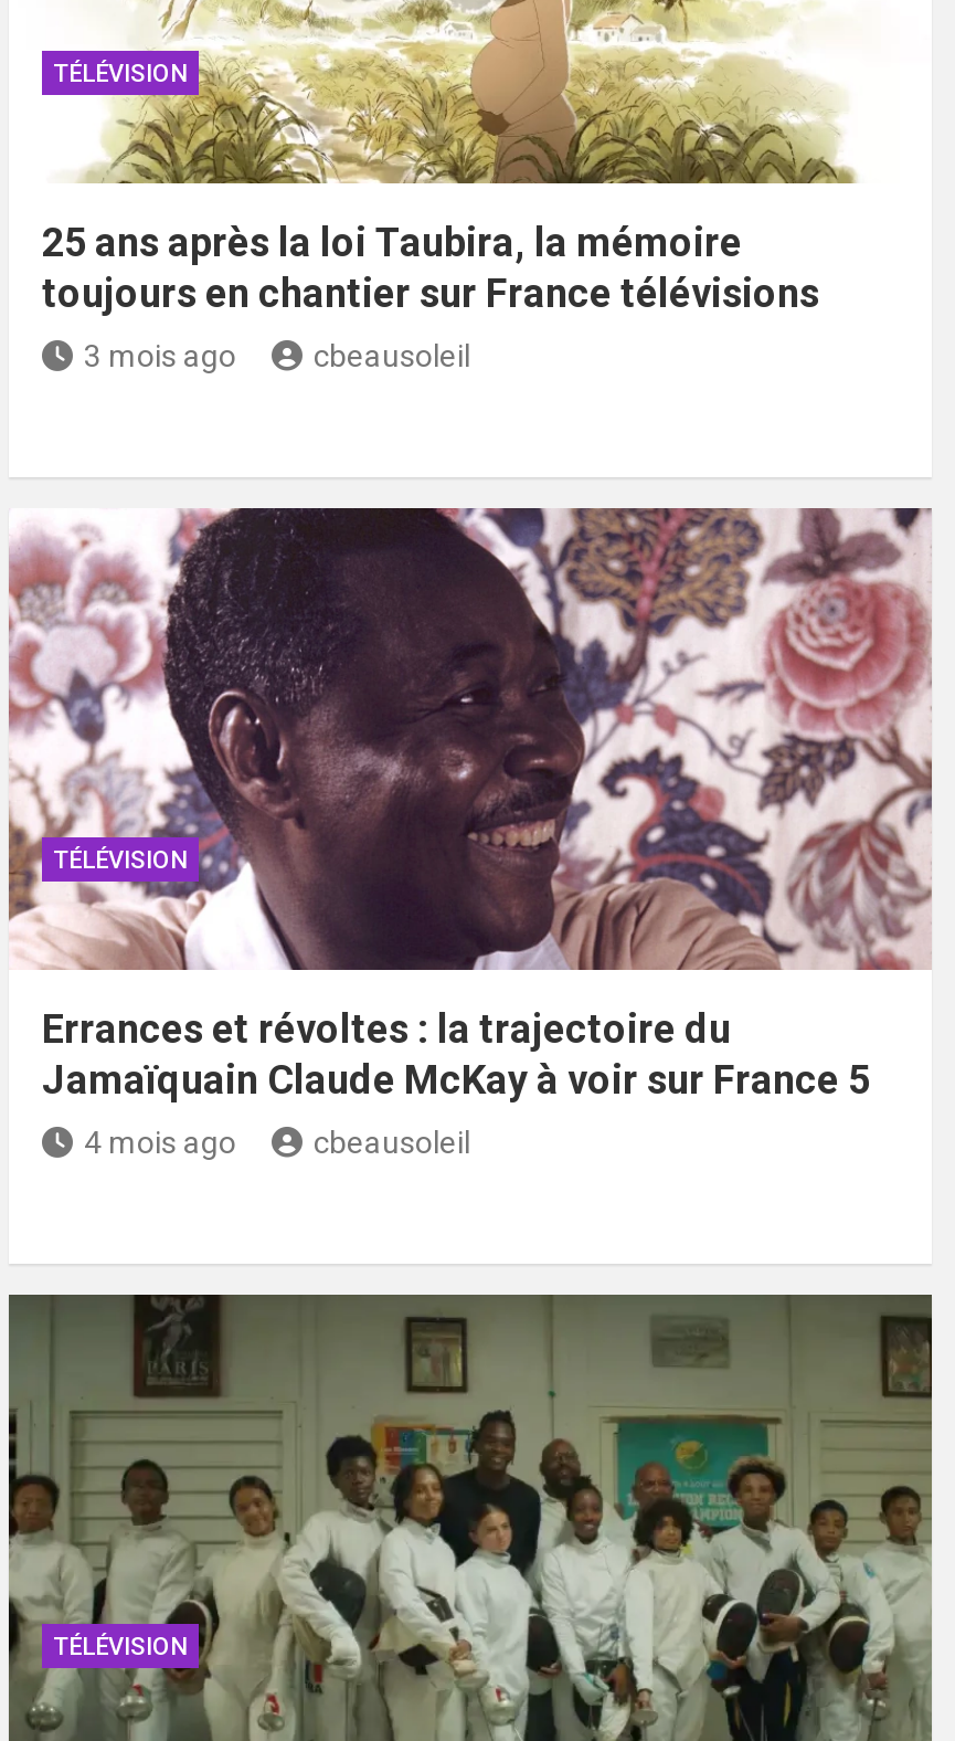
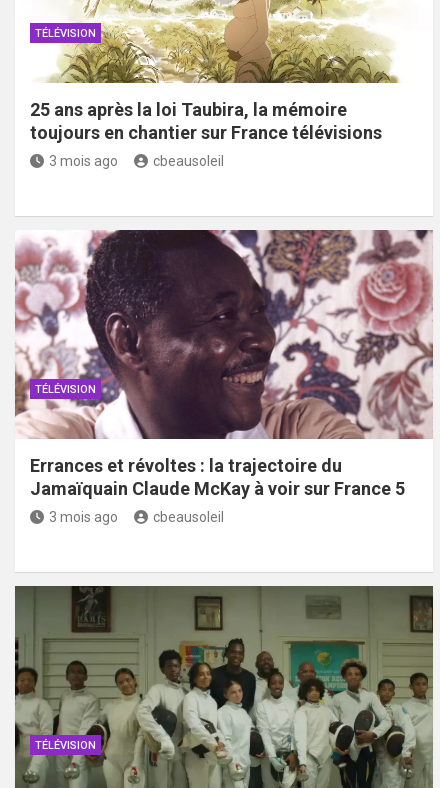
[84,1125,236,1160] 4 mois ago -> [49,509,118,525] 3 mois ago

